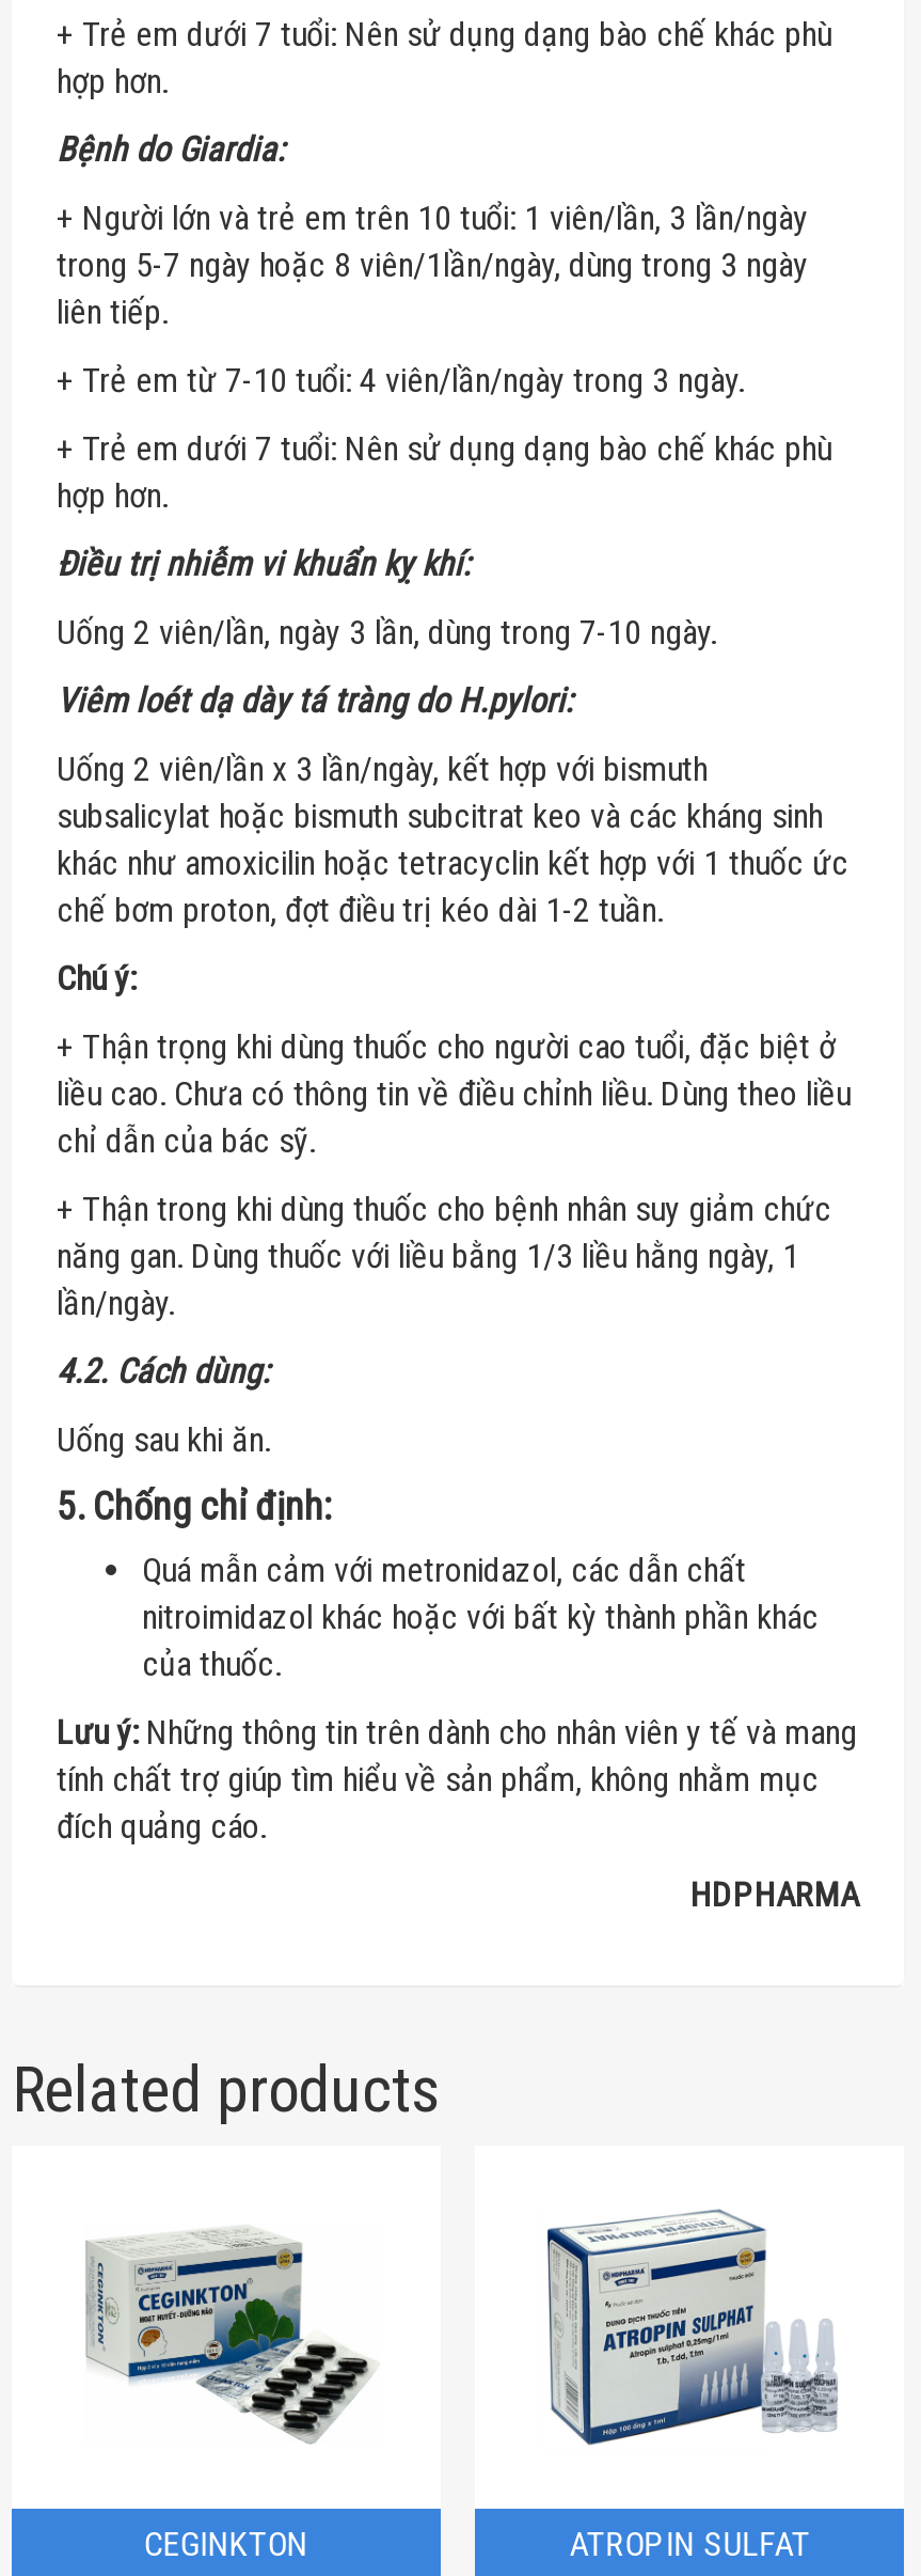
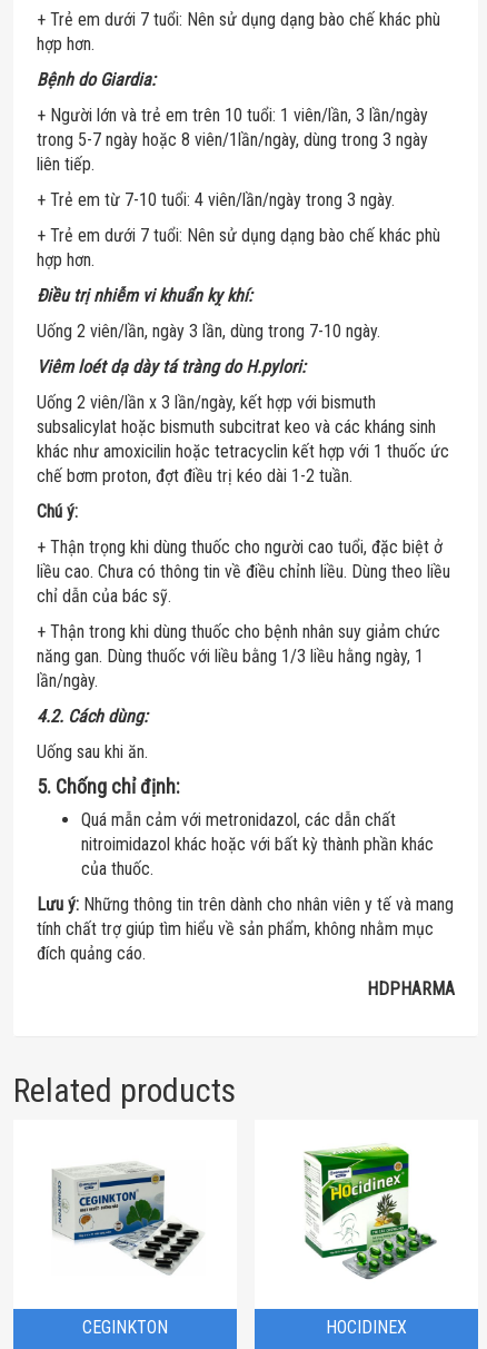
[545,2193,840,2564] [image] | ATROPIN SULFAT -> [292,1143,444,1338] [image] | HOCIDINEX

